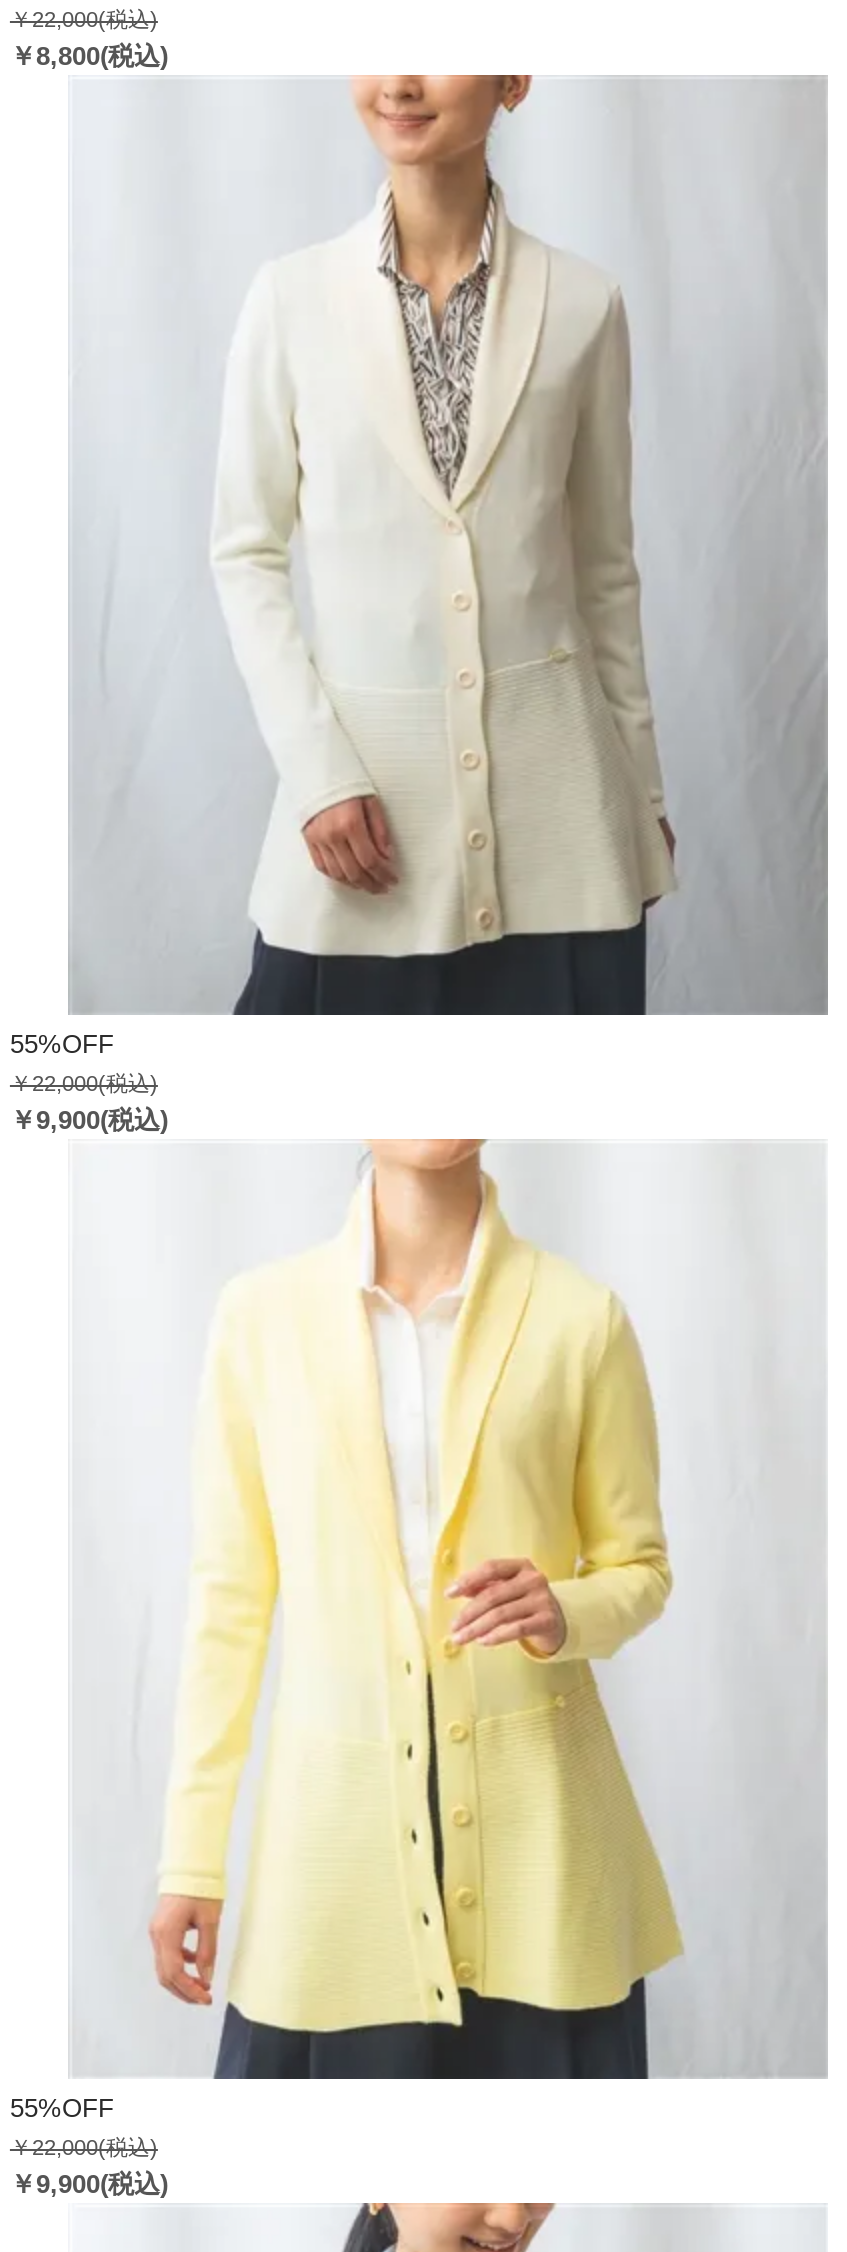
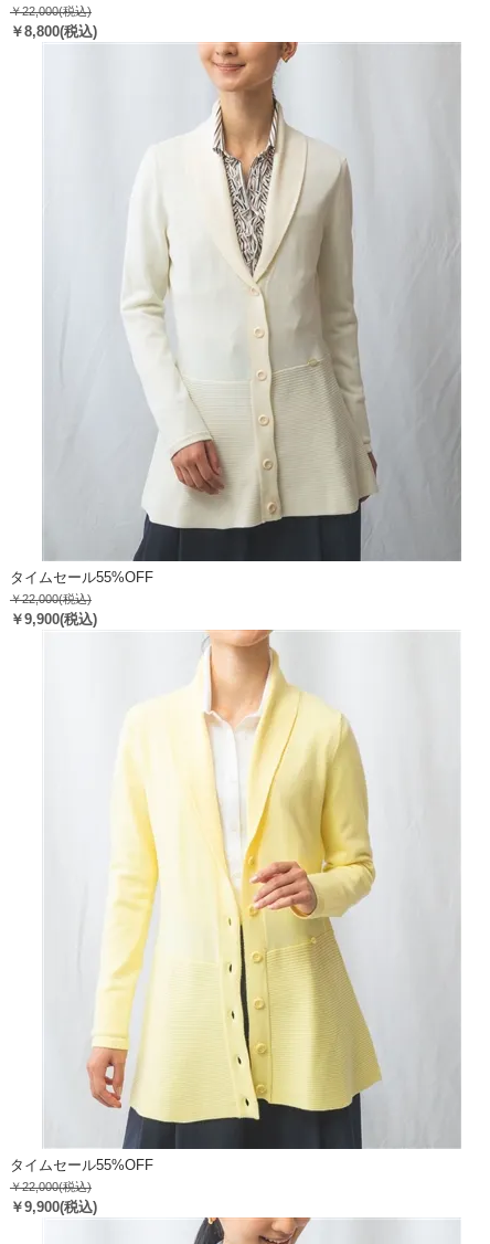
[10,1029,114,1059] 55%OFF -> [10,569,153,585] タイムセール55%OFF
[10,2093,114,2123] 55%OFF -> [10,1156,153,1173] タイムセール55%OFF

